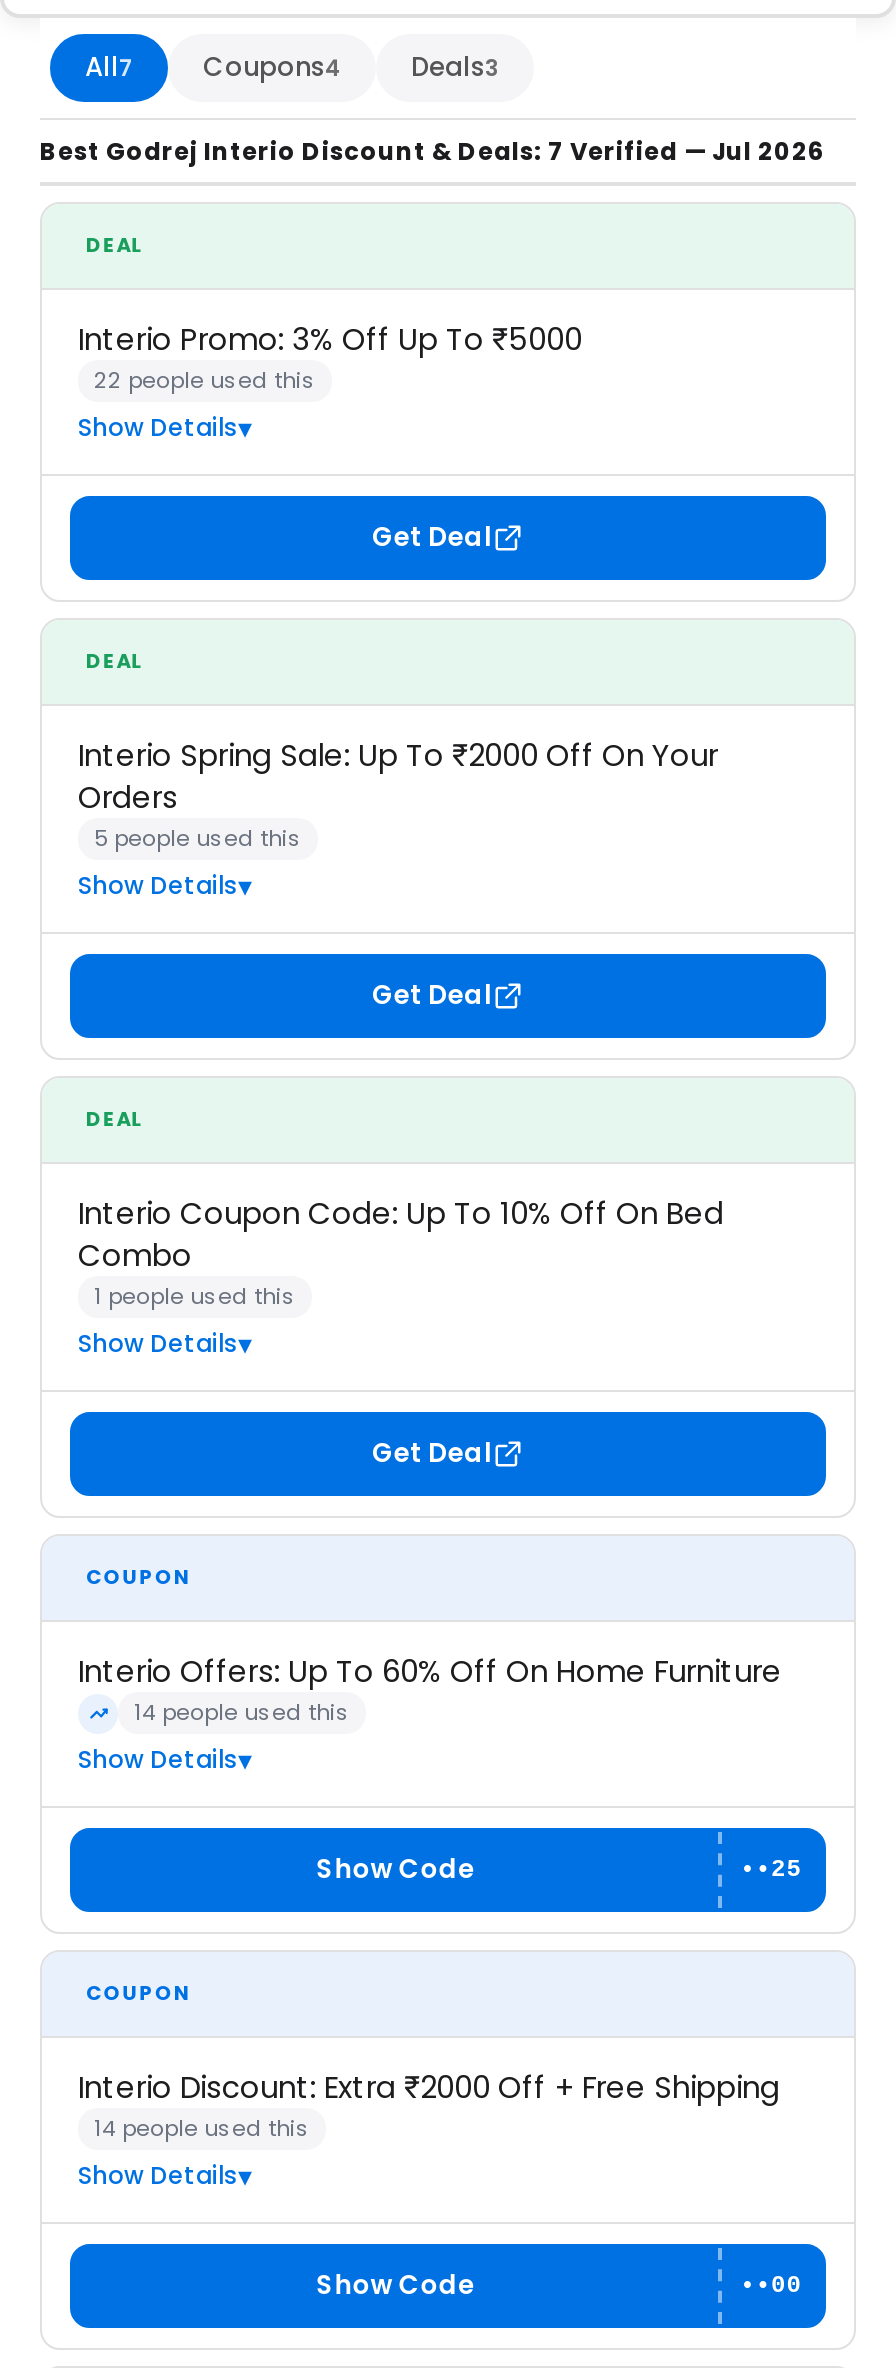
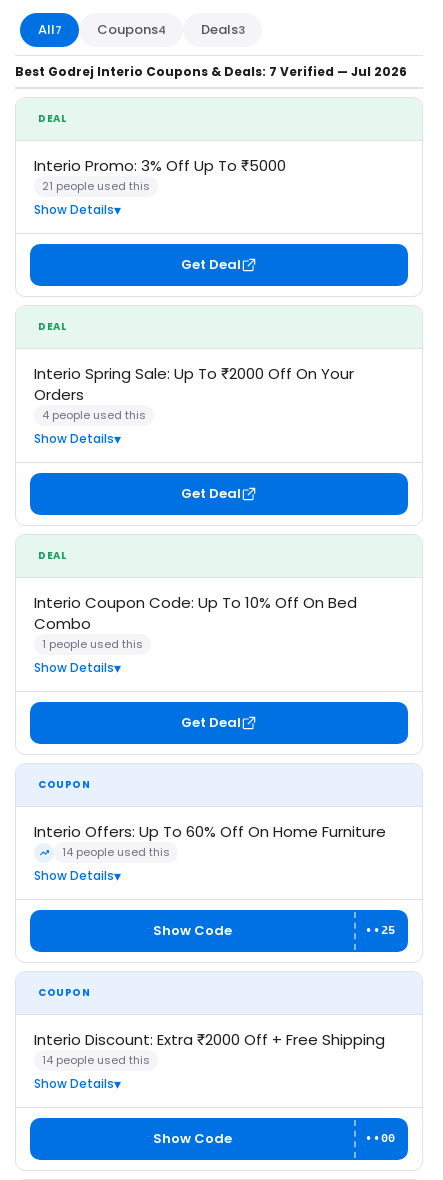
[40,134,824,168] Best Godrej Interio Discount & Deals: 7 Verified — Jul 2026 -> [15,63,407,80] Best Godrej Interio Coupons & Deals: 7 Verified — Jul 2026
[94,364,316,396] 22 people used this -> [42,178,150,194] 21 people used this
[94,822,302,854] 5 people used this -> [42,407,146,423] 4 people used this

